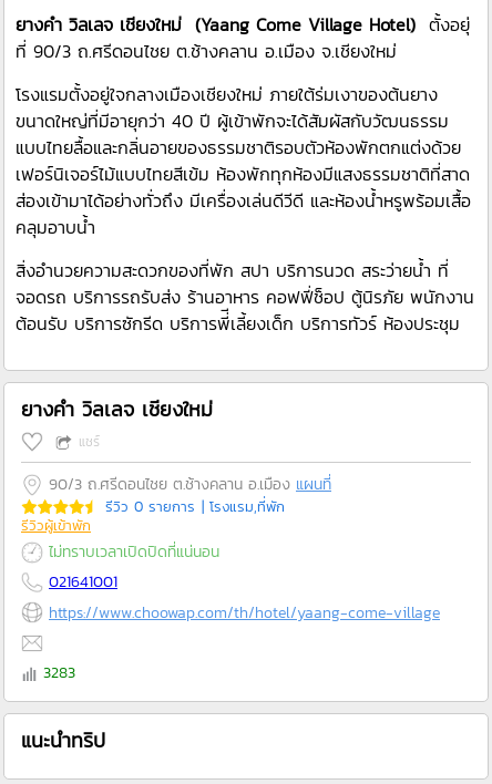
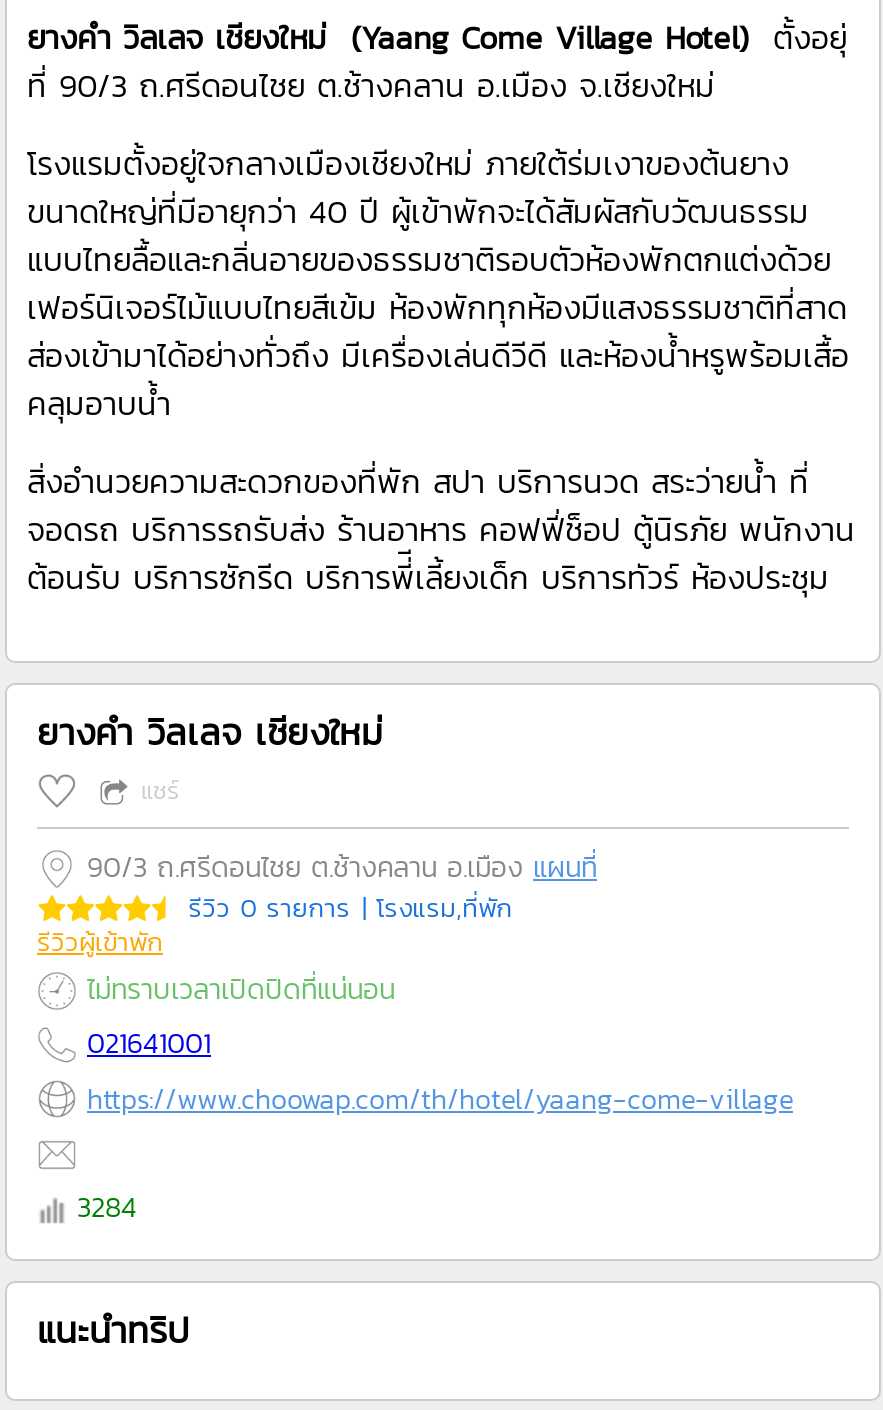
[43,661,75,685] 3283 -> [77,1187,137,1229] 3284

